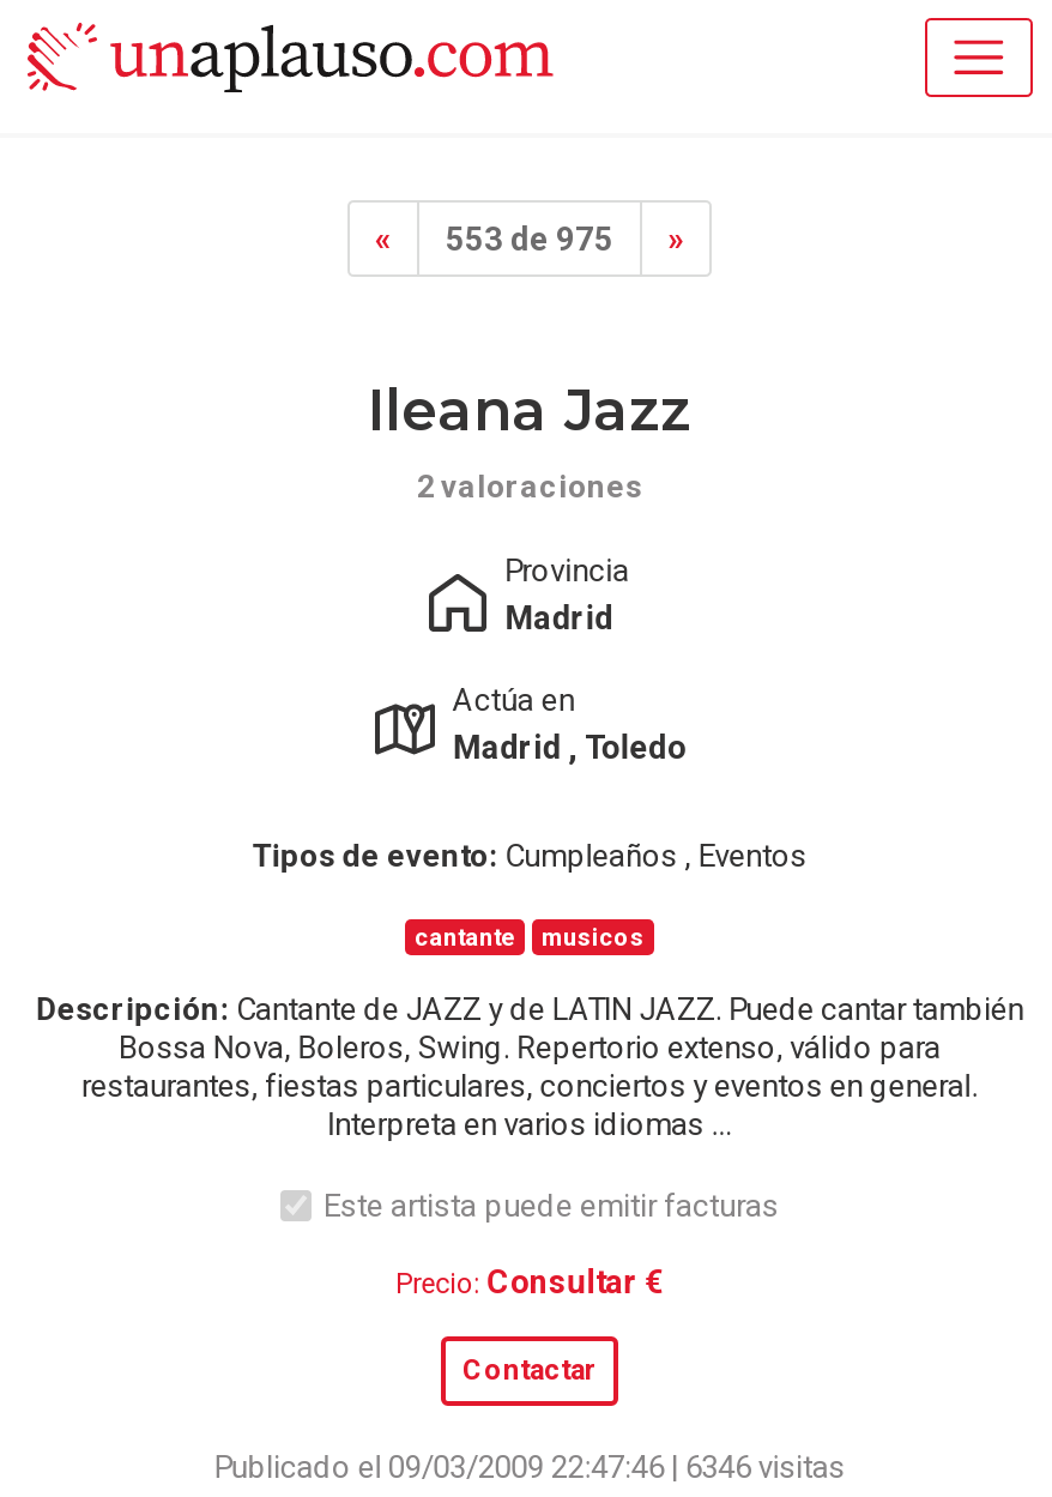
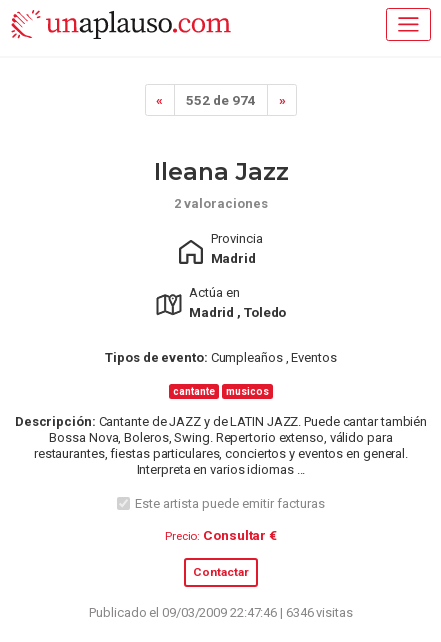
[446,219,613,257] 553 de 975 -> [186,92,256,108] 552 de 974

